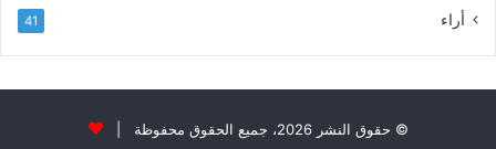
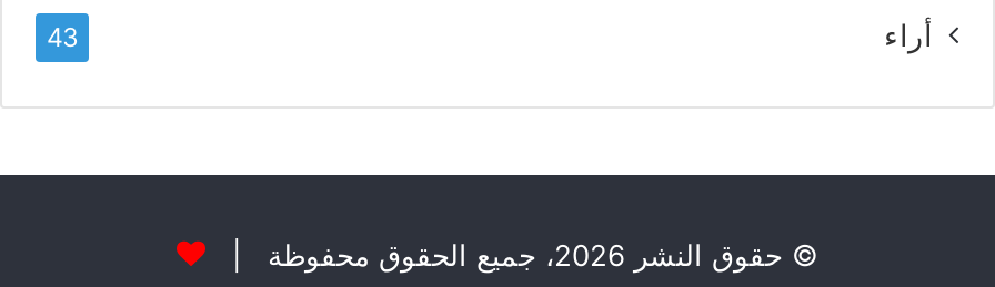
[24,13,38,28] 41 -> [47,22,78,53] 43

